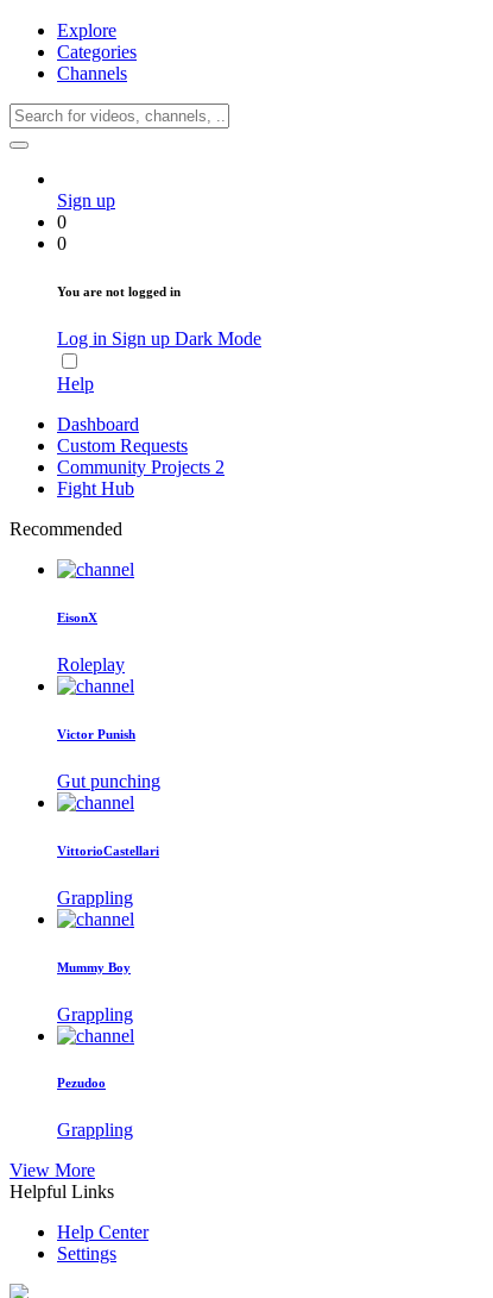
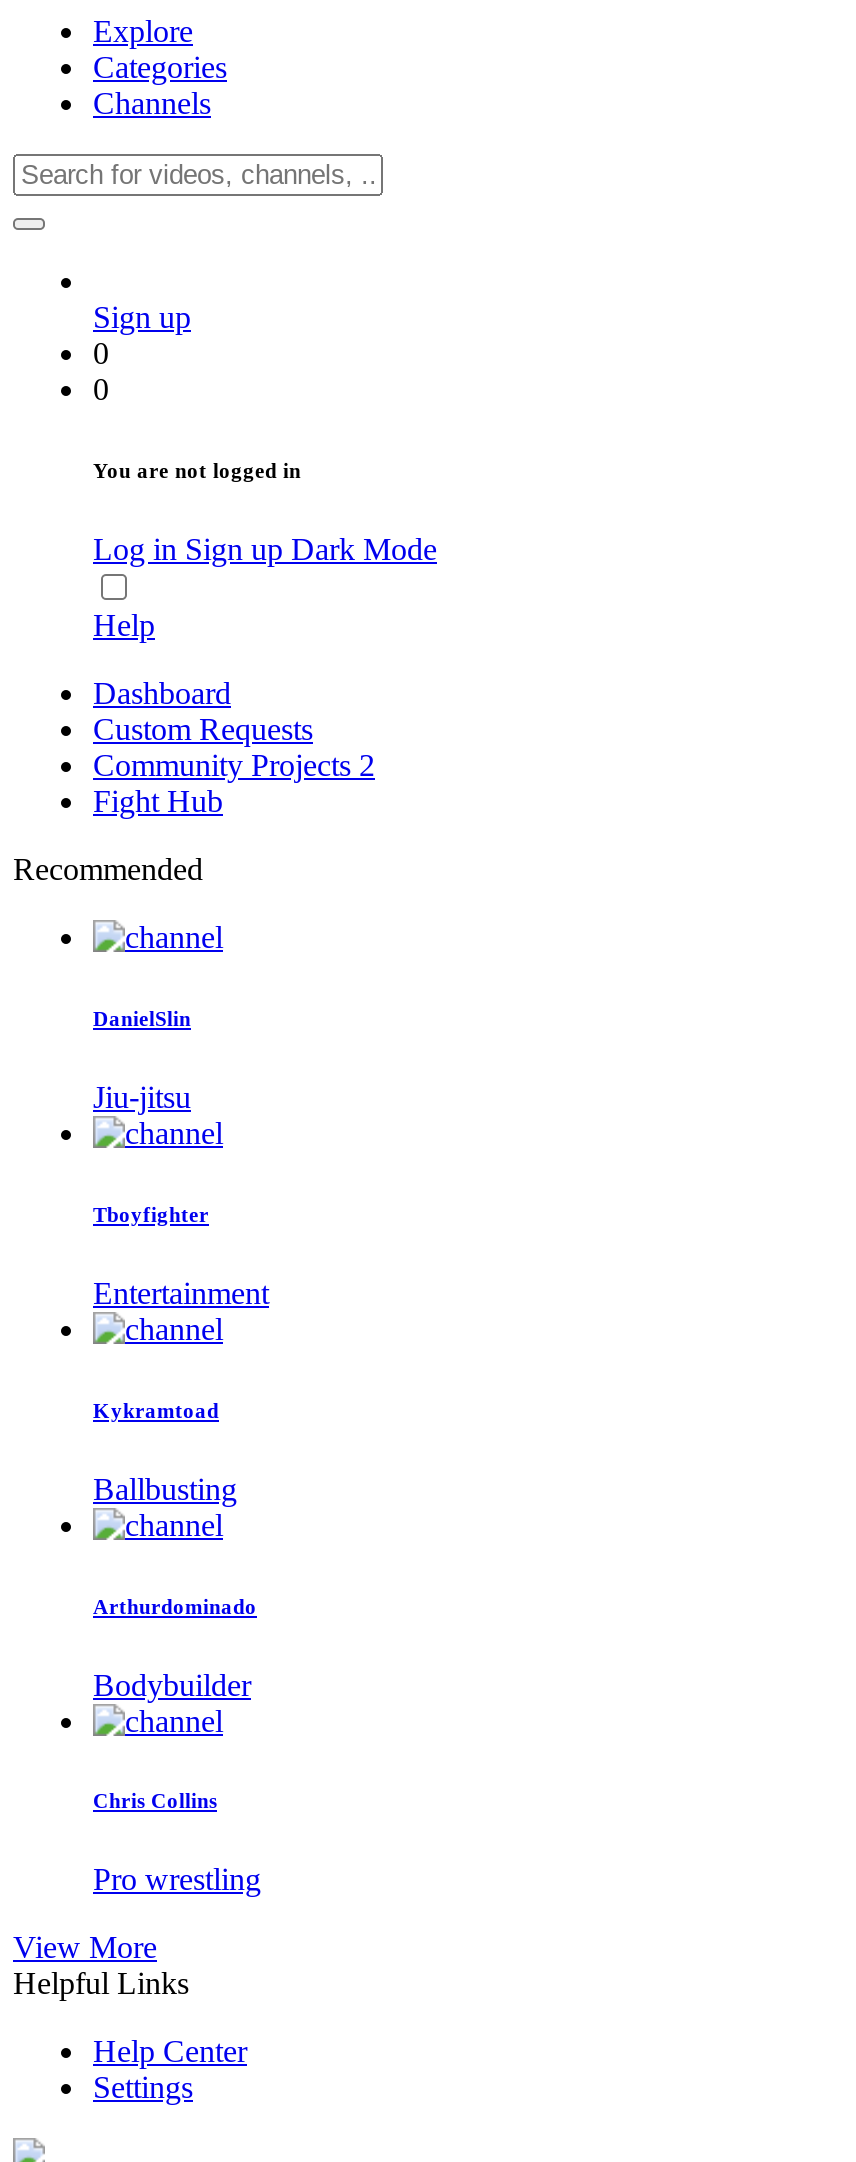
[57,610,97,624] EisonX -> [93,1005,191,1029] DanielSlin
[57,654,125,674] Roleplay -> [93,1079,191,1113] Jiu-jitsu
[57,727,135,741] Victor Punish -> [93,1201,209,1225] Tboyfighter
[57,770,160,791] Gut punching -> [93,1275,269,1309] Entertainment
[57,843,159,857] VittorioCastellari -> [93,1397,219,1421] Kykramtoad
[57,887,133,907] Grappling -> [93,1471,237,1505] Ballbusting
[57,960,131,974] Mummy Boy -> [93,1593,257,1617] Arthurdominado
[57,1004,133,1024] Grappling -> [93,1667,251,1701] Bodybuilder
[57,1076,106,1090] Pezudoo -> [93,1789,217,1813] Chris Collins
[57,1120,133,1140] Grappling -> [93,1863,261,1897] Pro wrestling

